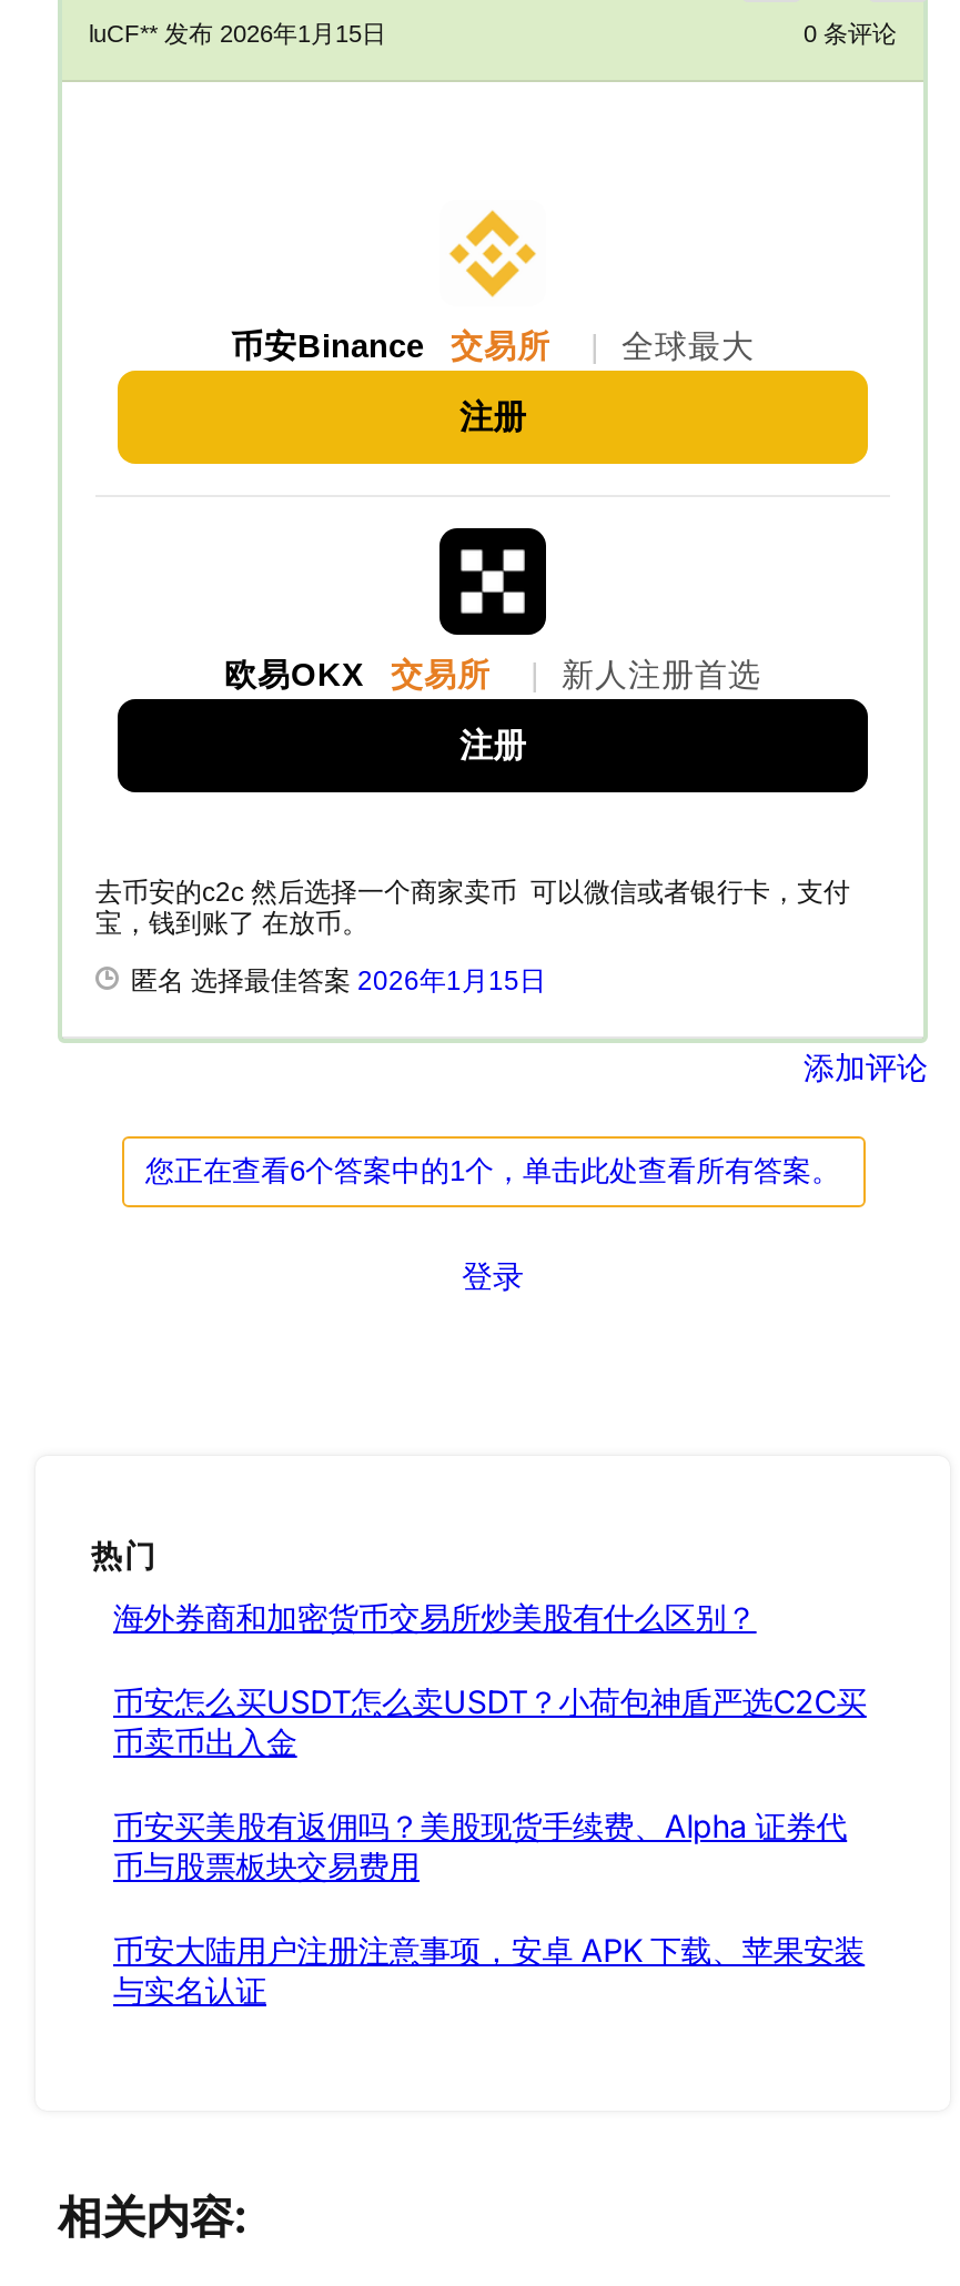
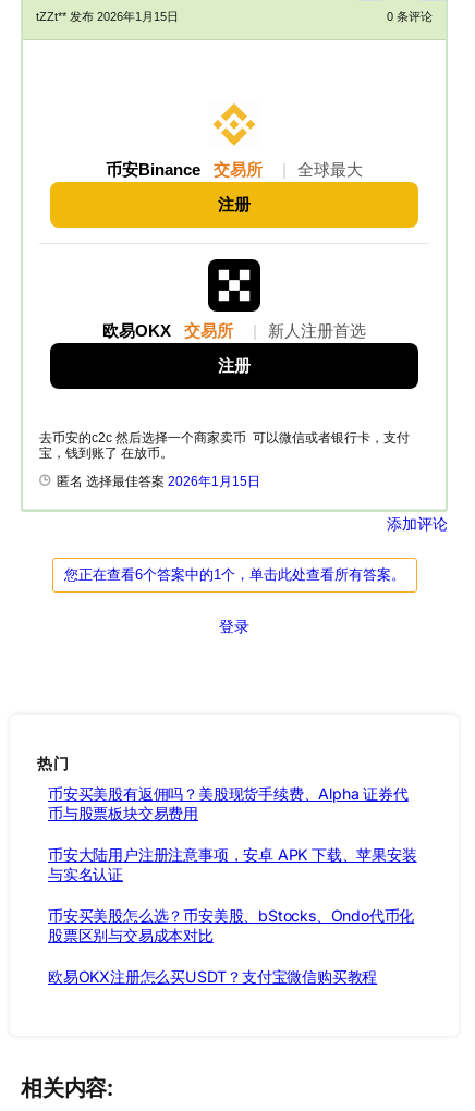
[89,21,386,47] luCF**发布 2026年1月15日 -> [36,10,179,23] tZZt**发布 2026年1月15日
[113,1597,867,1759] 海外券商和加密货币交易所炒美股有什么区别？ | 币安怎么买USDT怎么卖USDT？小荷包神盾严选C2C买 | 币卖币出入金 -> none
moved [113,1806,865,2008] -> [48,784,417,883]: 币安买美股有返佣吗？美股现货手续费、Alpha 证券代 | 币与股票板块交易费用 | 币安大陆用户注册注意事项，安卓 APK 下载、苹果安装 | 与实名认证
none -> [48,906,414,985] 币安买美股怎么选？币安美股、bStocks、Ondo代币化 | 股票区别与交易成本对比 | 欧易OKX注册怎么买USDT？支付宝微信购买教程

